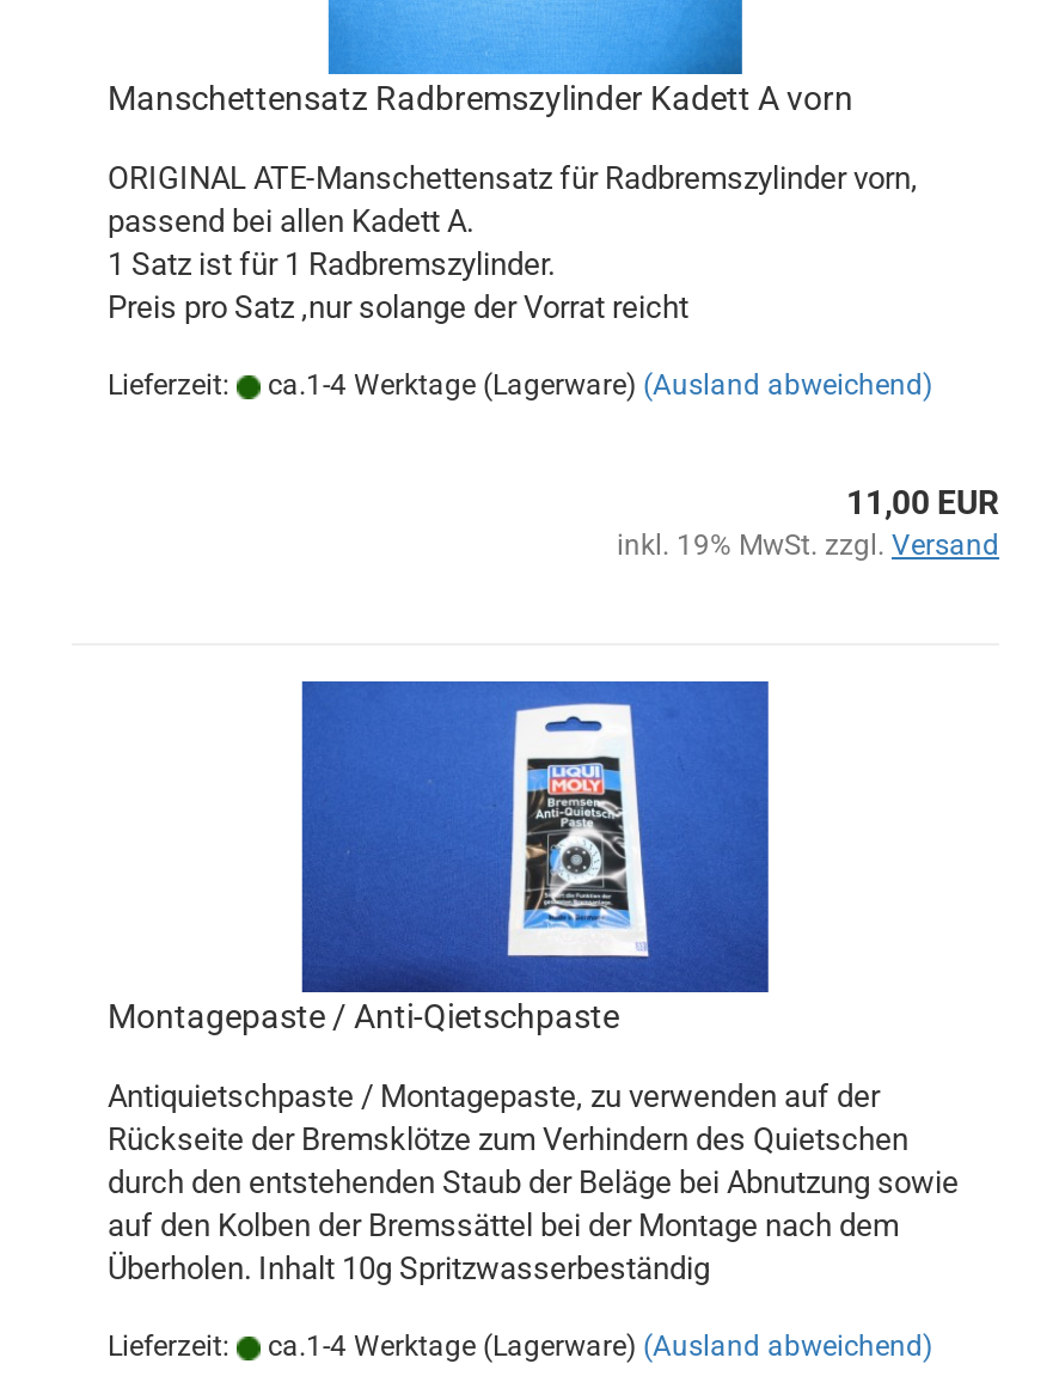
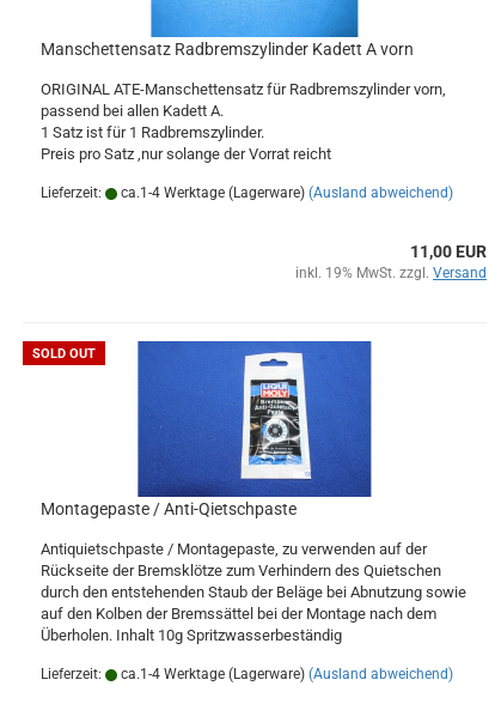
none -> [32,346,96,362] SOLD OUT

